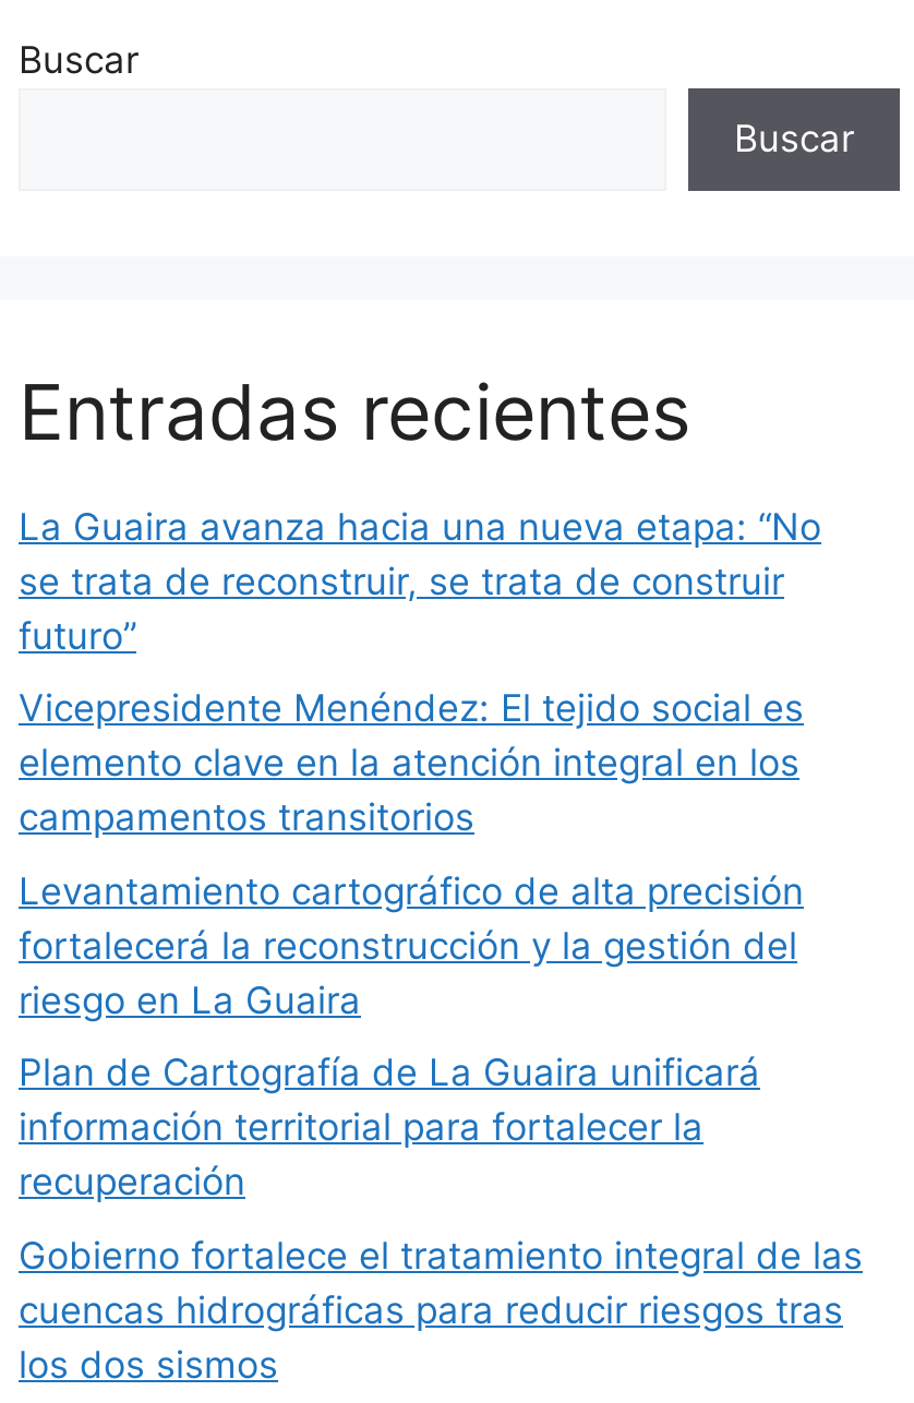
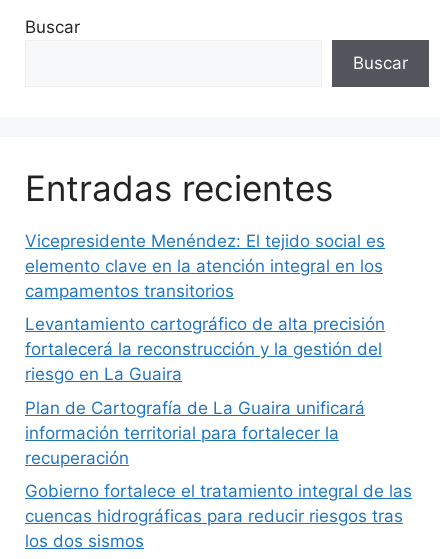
[19,504,821,657] La Guaira avanza hacia una nueva etapa: “No | se trata de reconstruir, se trata de construir | futuro” -> none

